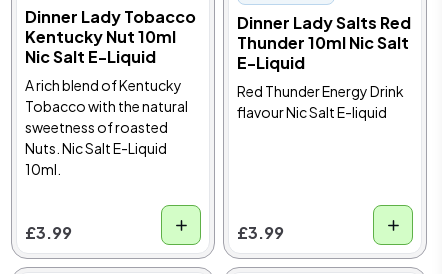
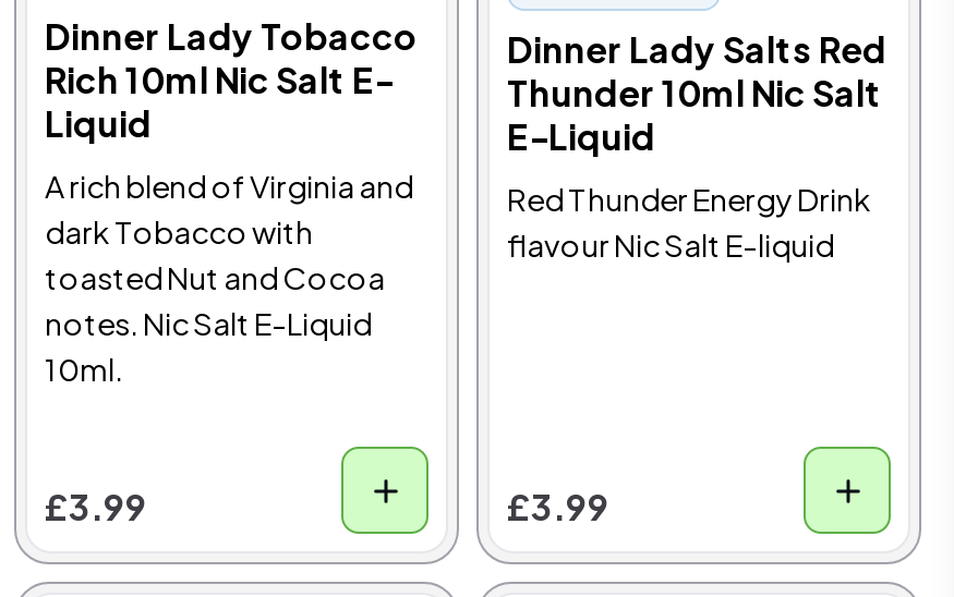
[25,26,188,157] Kentucky Nut 10ml | Nic Salt E-Liquid | A rich blend of Kentucky | Tobacco with the natural | sweetness of roasted | Nuts. Nic Salt E-Liquid -> [45,58,413,343] Rich 10ml Nic Salt E- | Liquid | A rich blend of Virginia and | dark Tobacco with | toasted Nut and Cocoa | notes. Nic Salt E-Liquid

